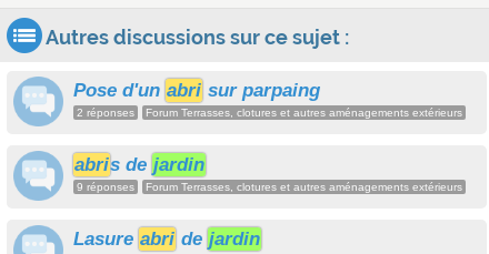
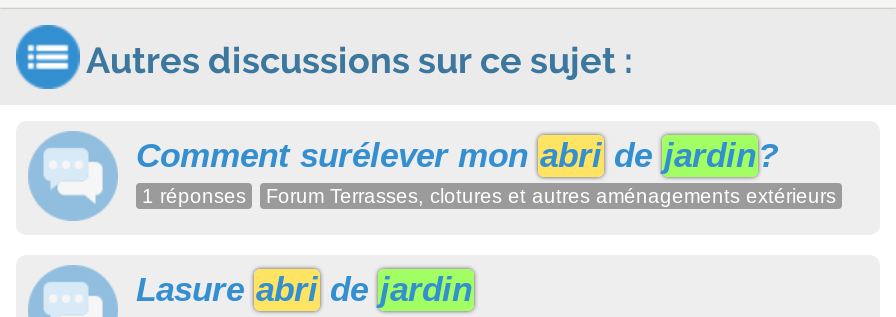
[73,80,462,193] Pose d'un abri sur parpaing | 2 réponses | Forum Terrasses, clotures et autres aménagements extérieurs | abris de jardin | 9 réponses -> [136,137,778,207] Comment surélever mon abri de jardin? | 1 réponses

